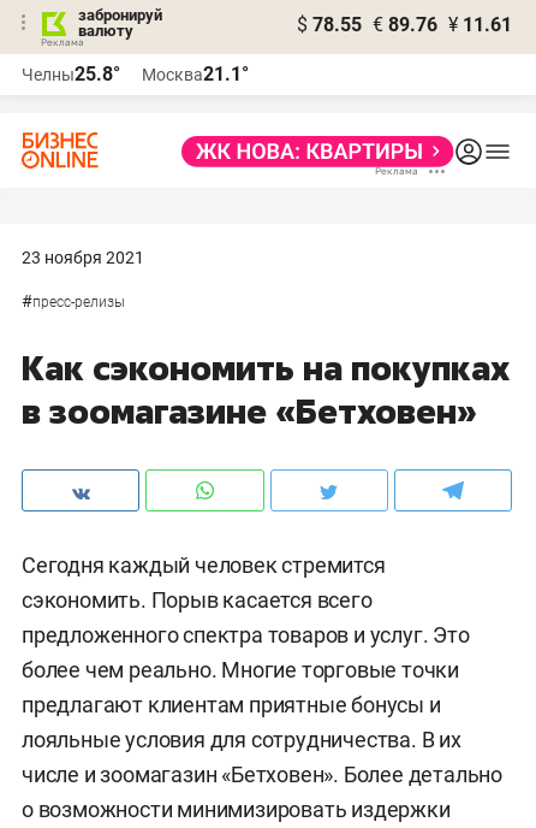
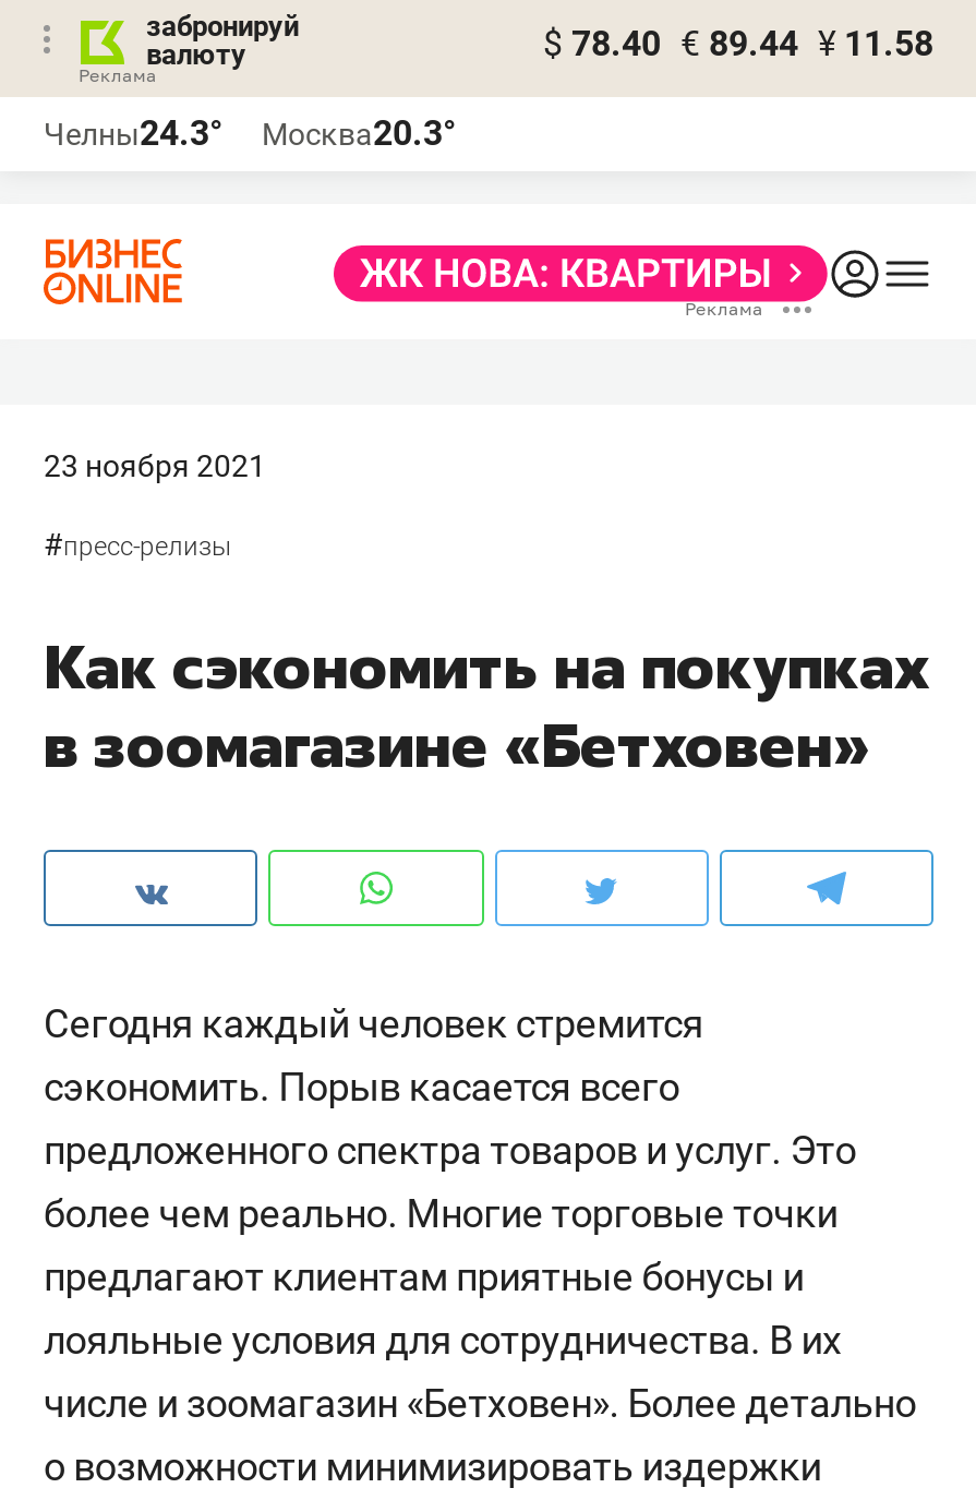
[297,13,512,36] $ 78.55 € 89.76 ¥ 11.61 -> [543,23,933,64] $ 78.40 € 89.44 ¥ 11.58
[22,63,120,85] Челны25.8° -> [44,112,222,154] Челны24.3°
[142,63,249,85] Москва21.1° -> [262,112,456,154] Москва20.3°

